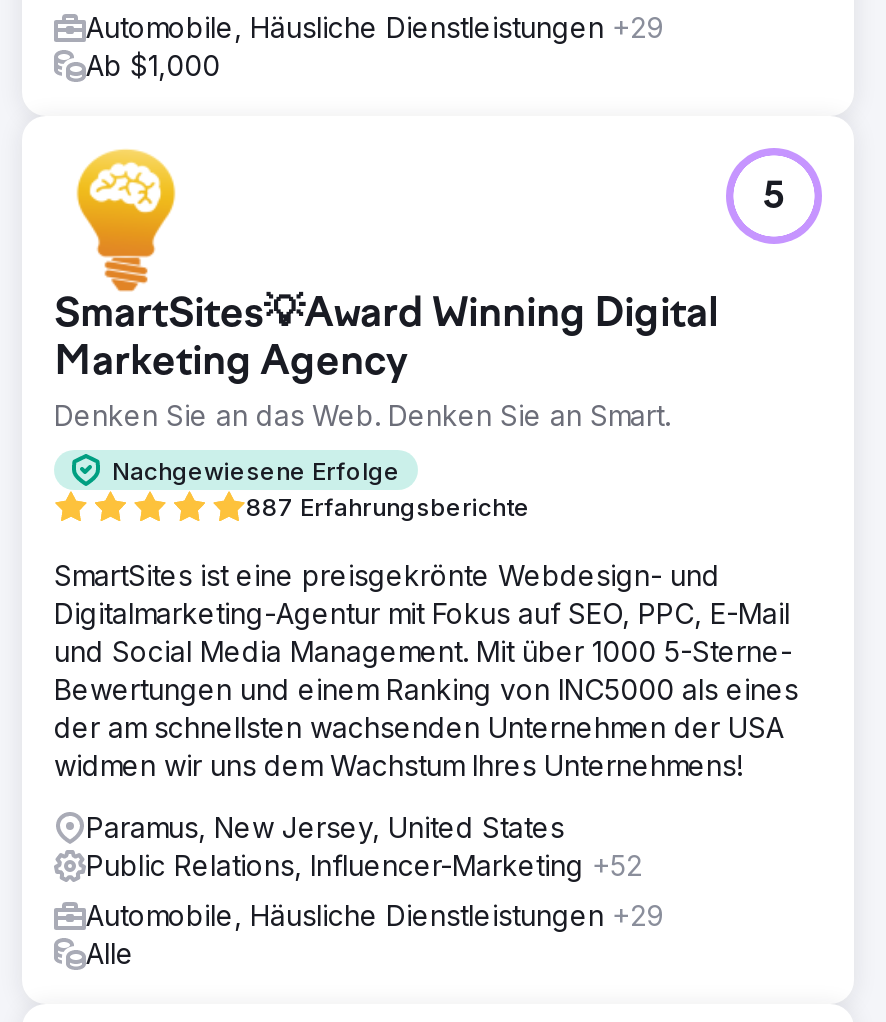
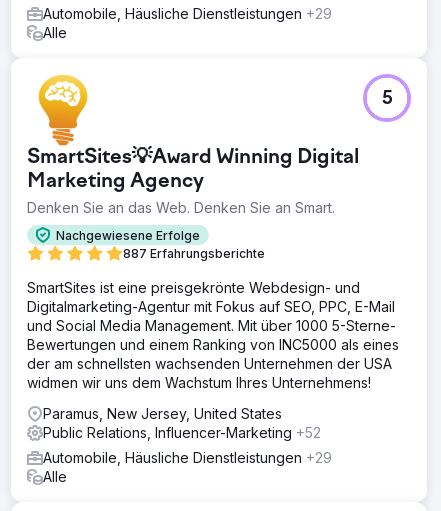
[86,48,220,82] Ab $1,000 -> [43,24,67,41] Alle

